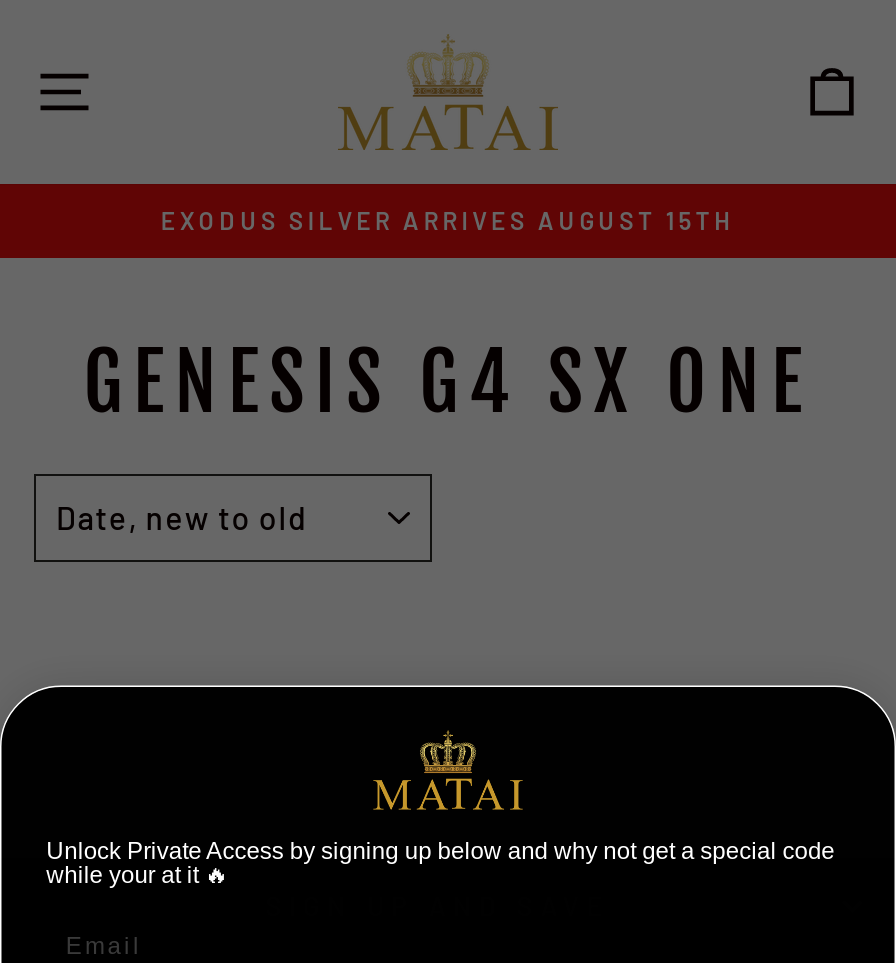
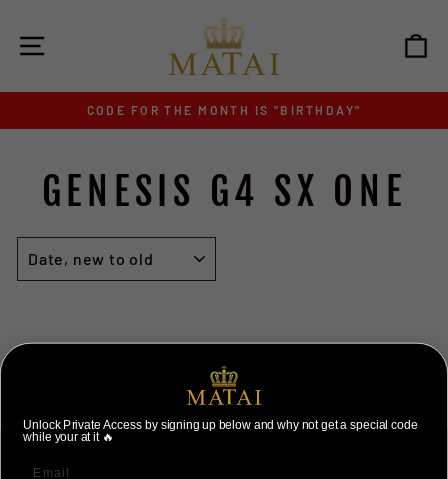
[161,206,735,234] EXODUS SILVER ARRIVES AUGUST 15TH -> [87,103,361,117] CODE FOR THE MONTH IS "BIRTHDAY"

